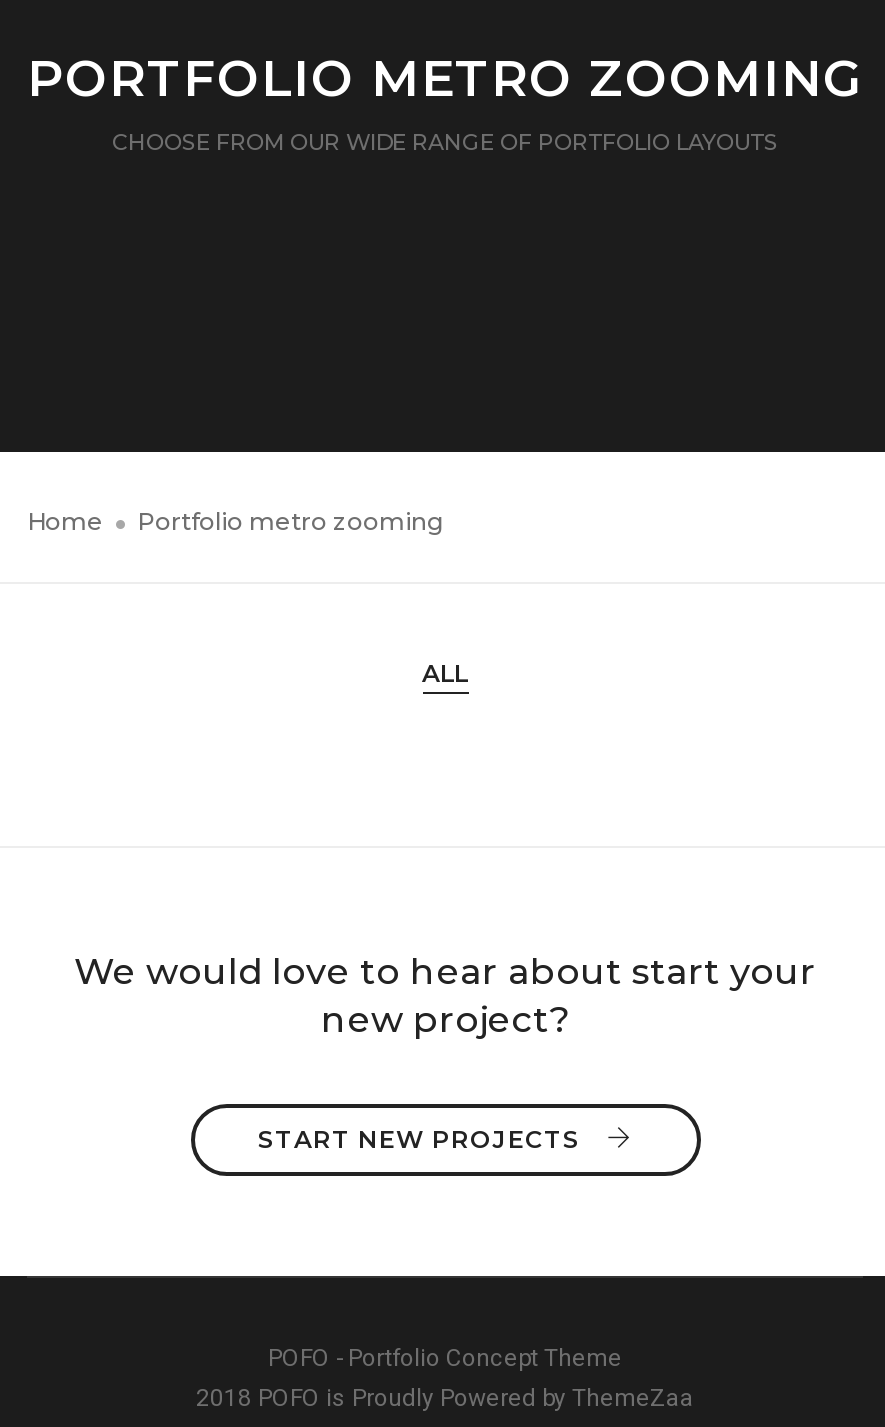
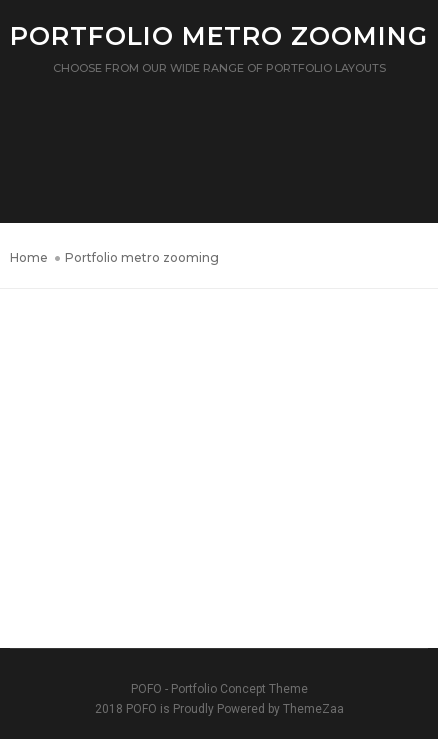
[422,658,468,688] ALL -> none
[74,950,816,1154] We would love to hear about start your | new project? | START NEW PROJECTS -> none

